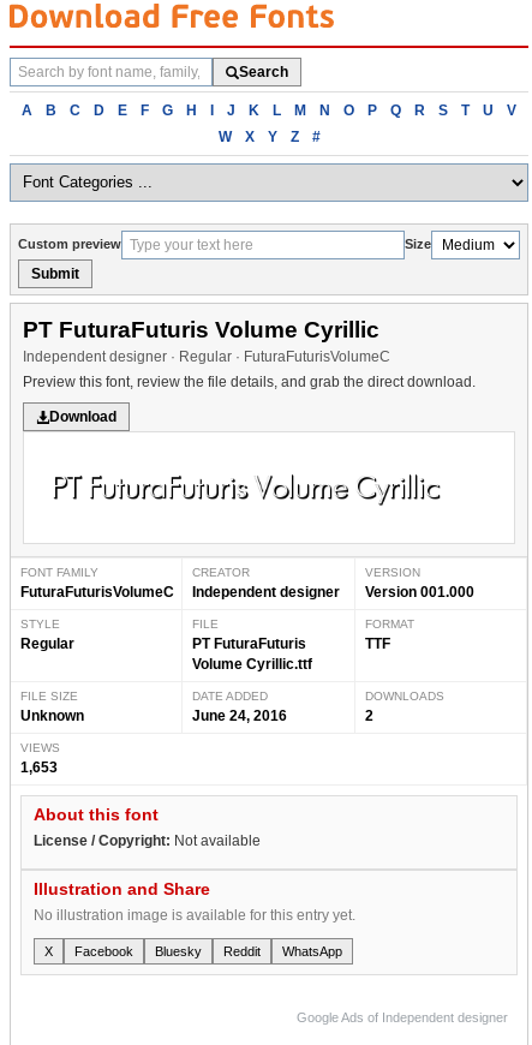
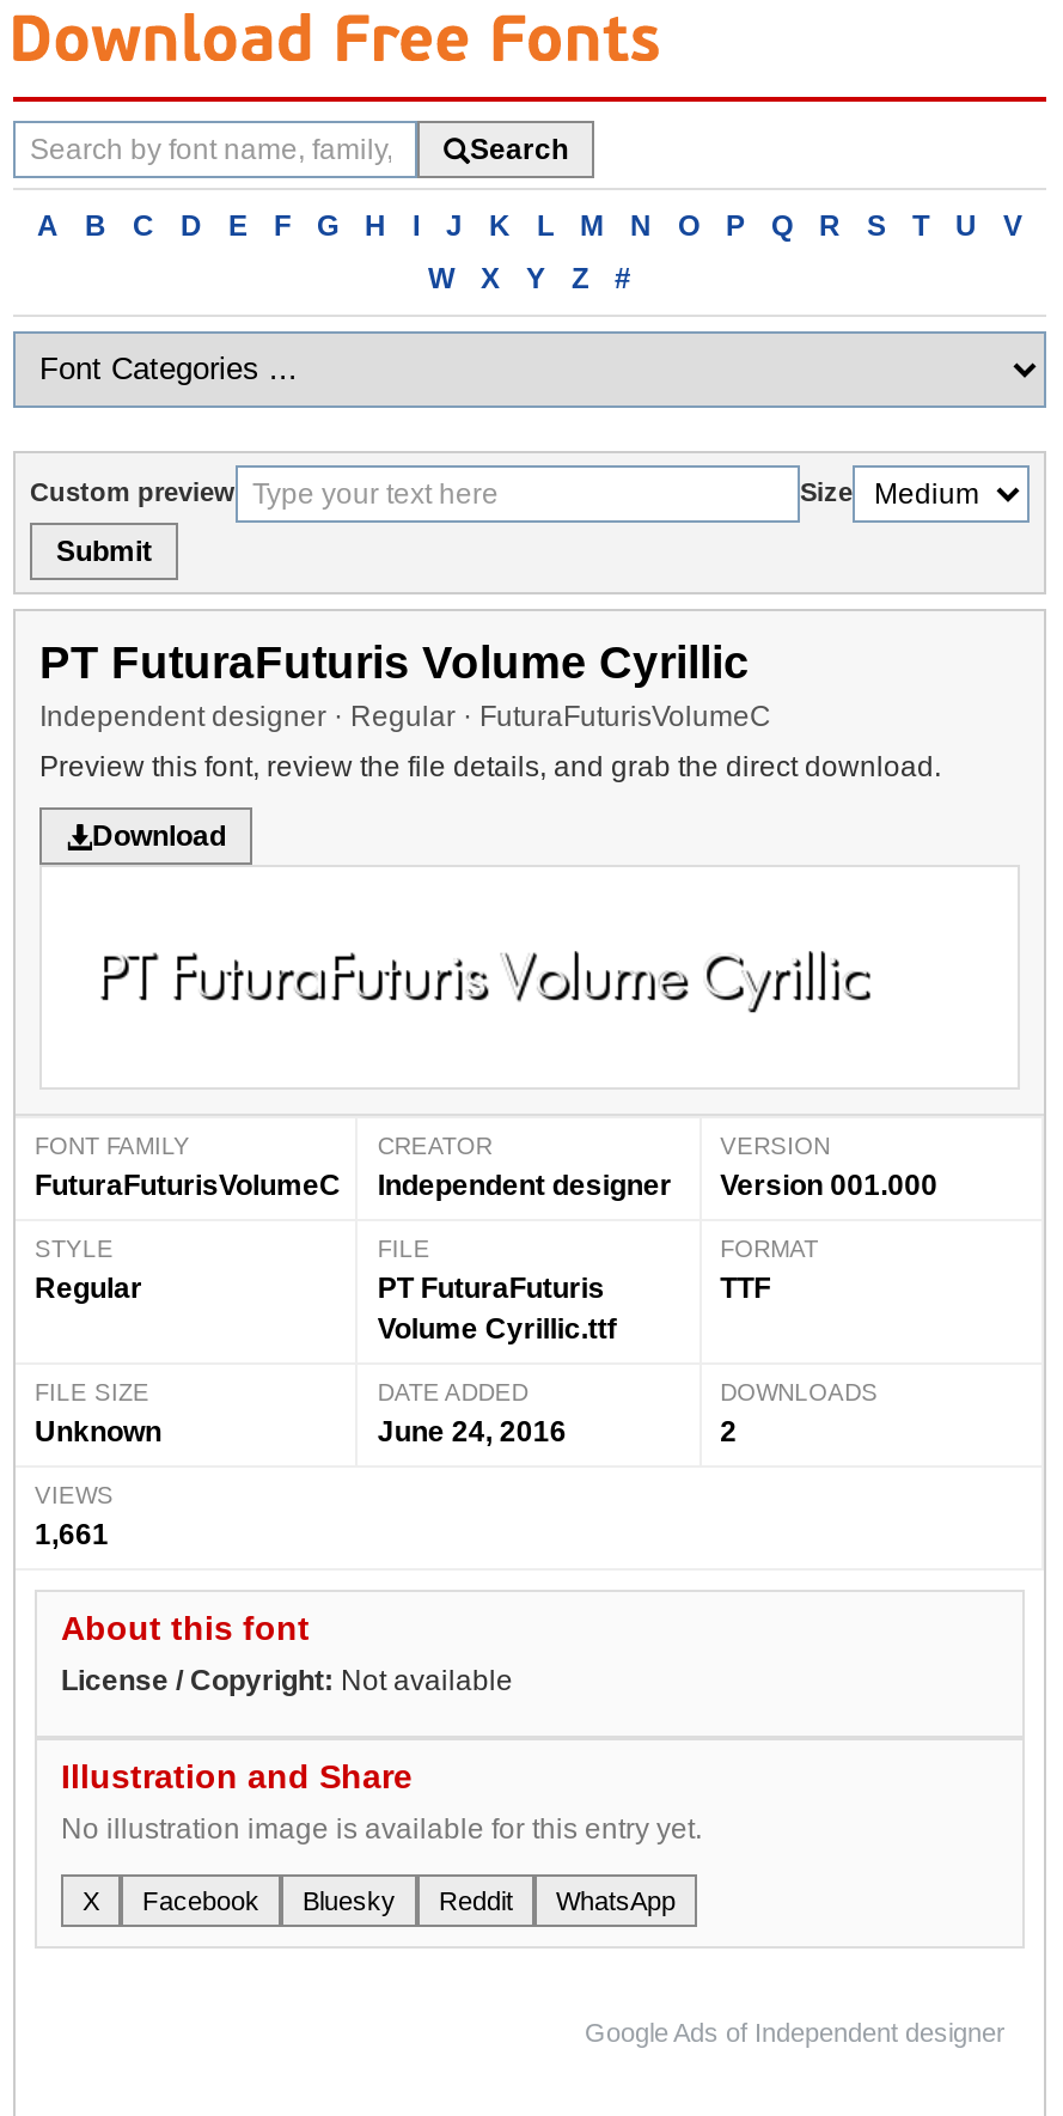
[20,759,58,775] 1,653 -> [35,1517,109,1550] 1,661

